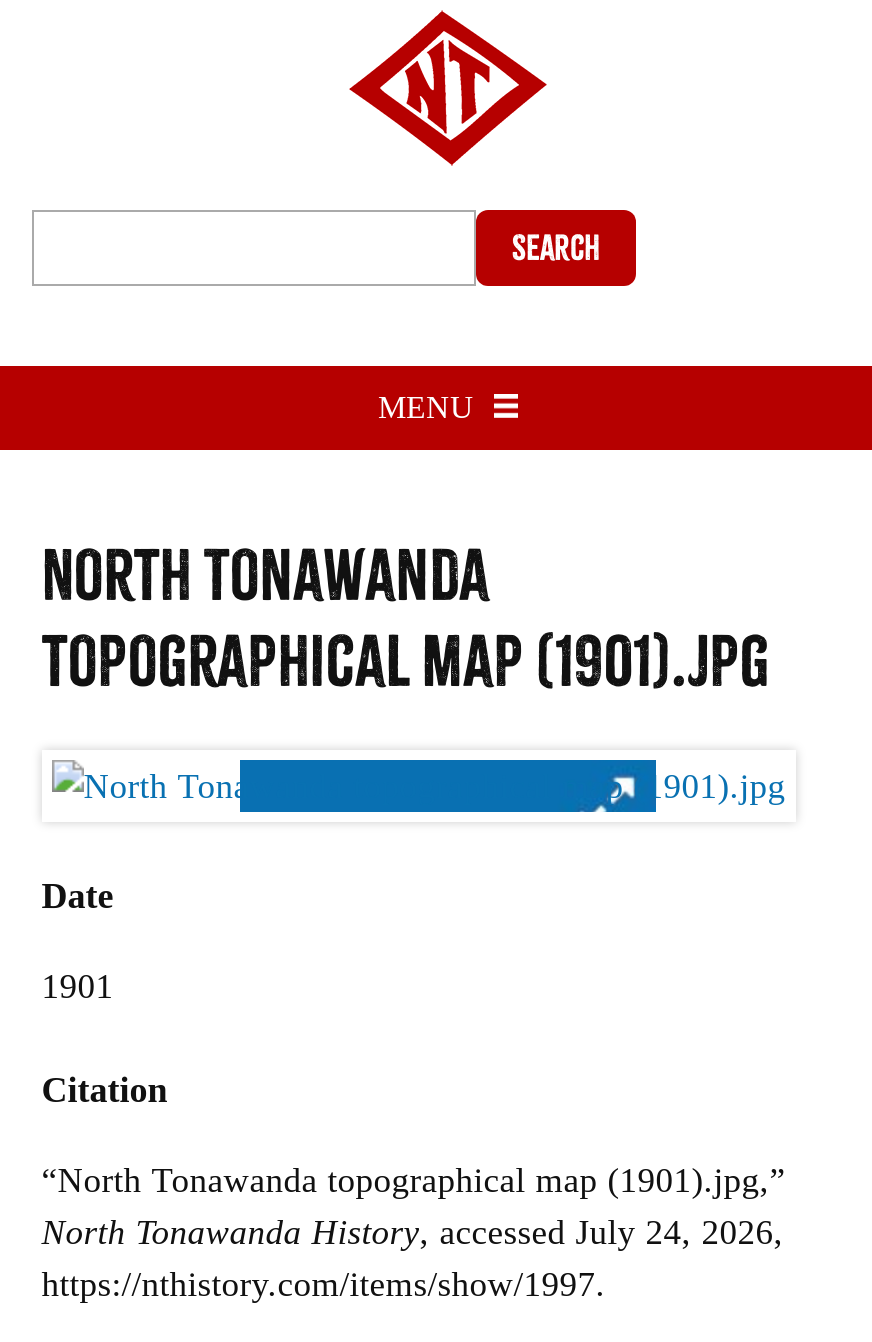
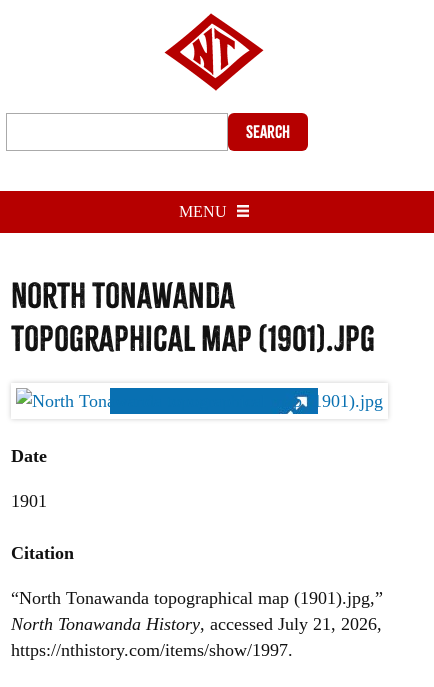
[42,1213,784,1253] North Tonawanda History, accessed July 24, 2026, -> [11,614,382,634] North Tonawanda History, accessed July 21, 2026,

